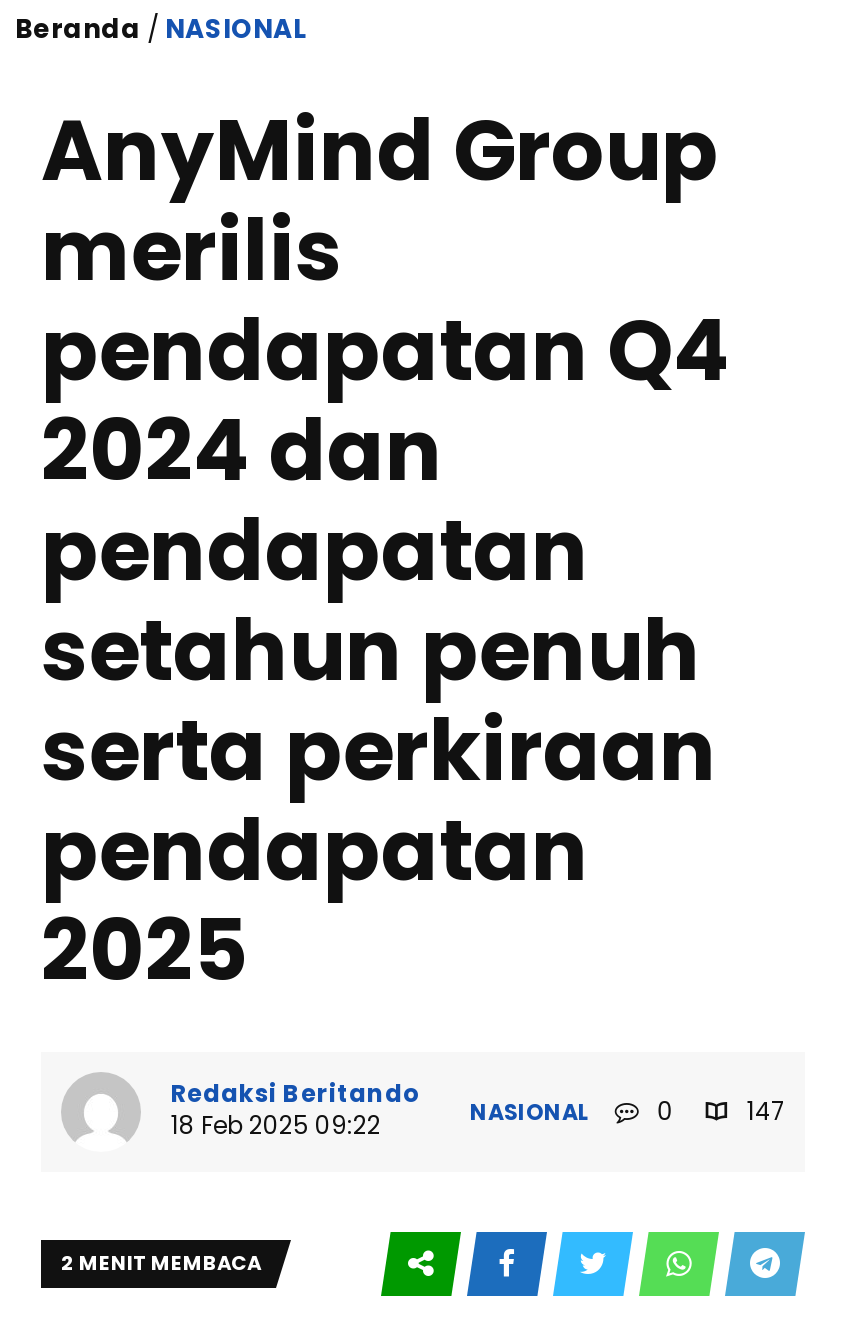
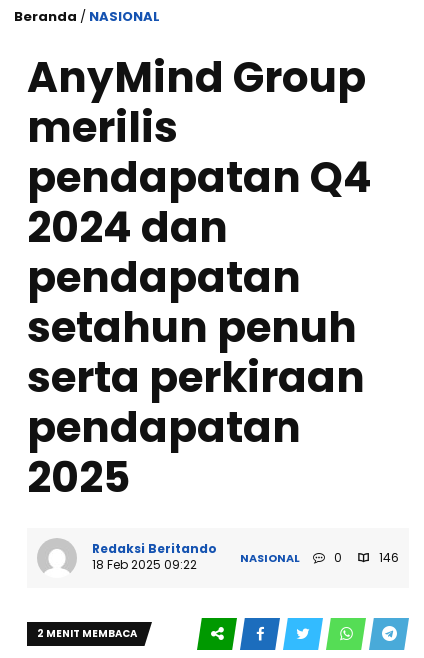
[470,1094,785,1128] NASIONAL 0 147 -> [240,549,399,566] NASIONAL 0 146

